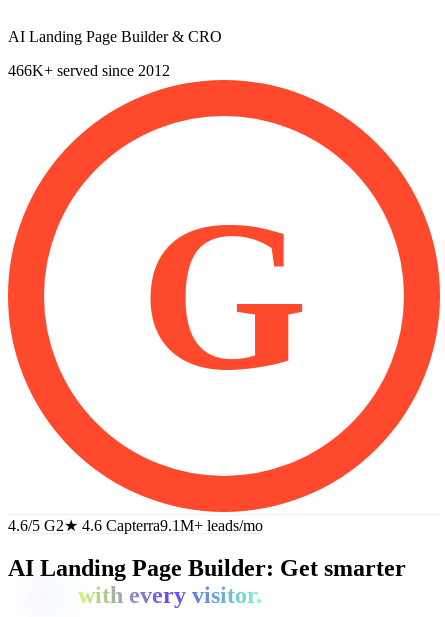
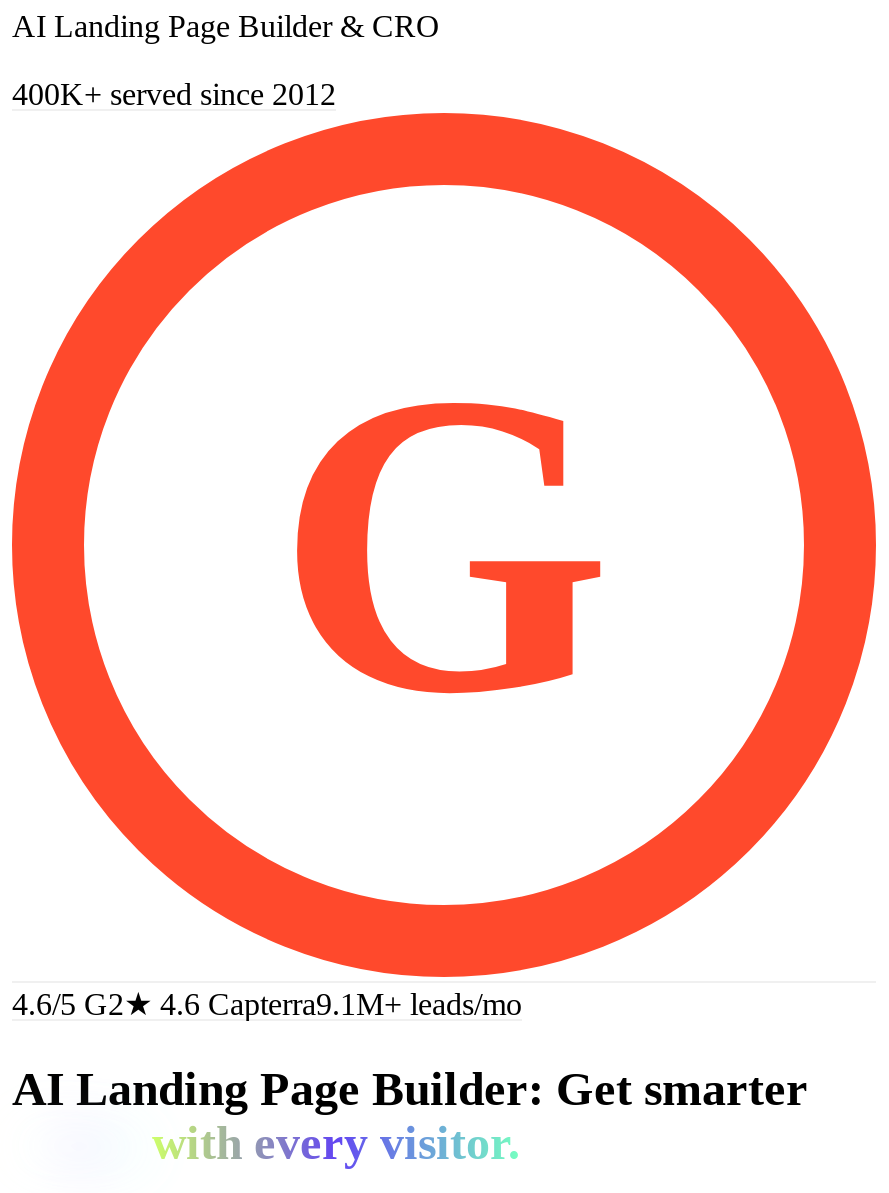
[8,62,170,79] 466K+ served since 2012 -> [12,77,336,111] 400K+ served since 2012

